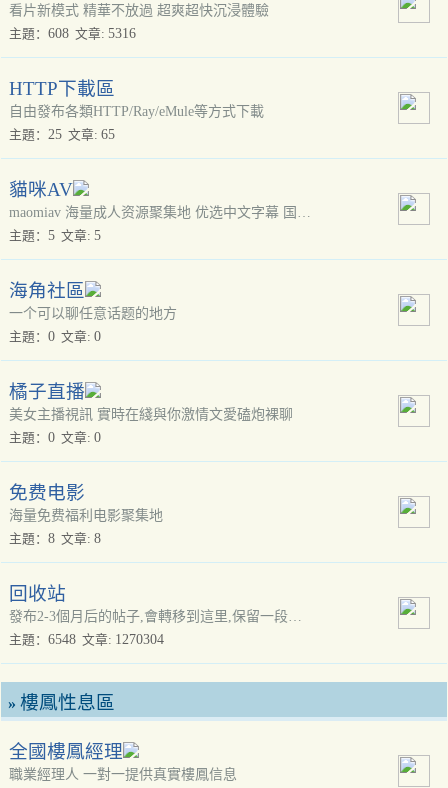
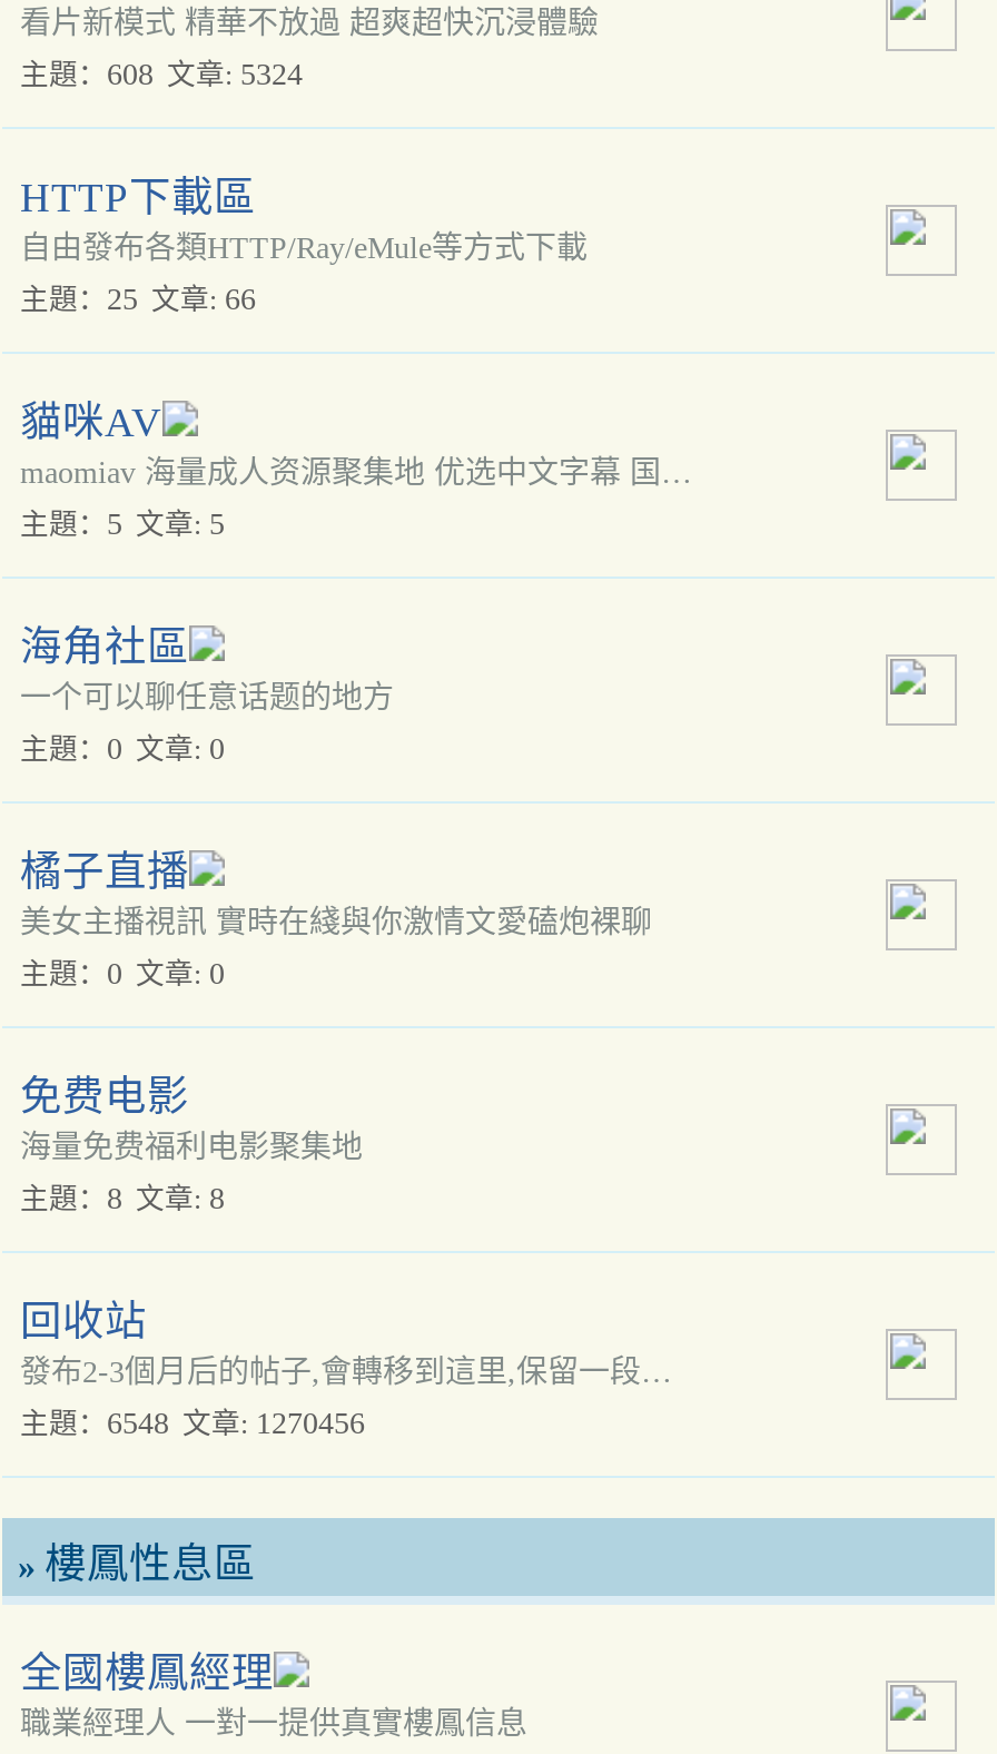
[9,26,136,41] 主題：608文章: 5316 -> [20,58,303,91] 主題：608文章: 5324
[9,127,115,142] 主題：25文章: 65 -> [20,283,256,316] 主題：25文章: 66
[9,632,164,647] 主題：6548文章: 1270304 -> [20,1407,365,1440] 主題：6548文章: 1270456

